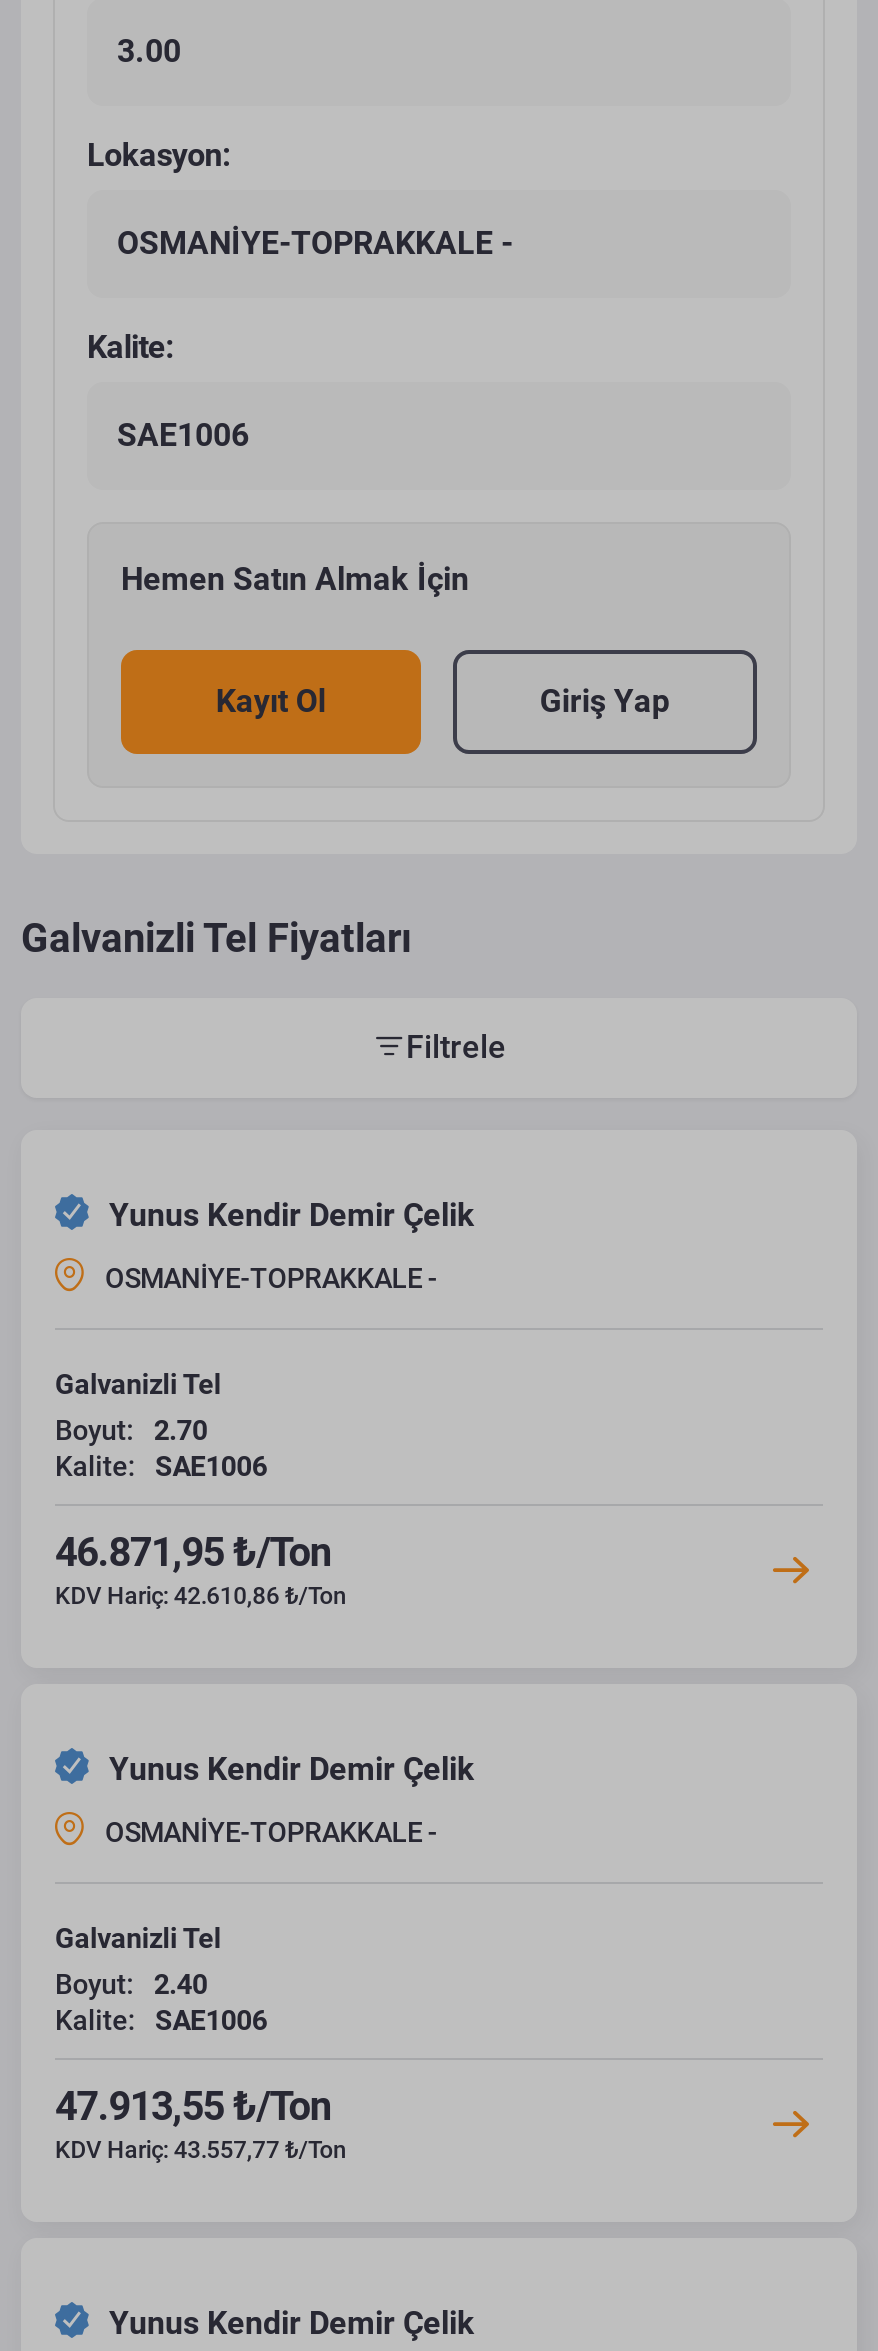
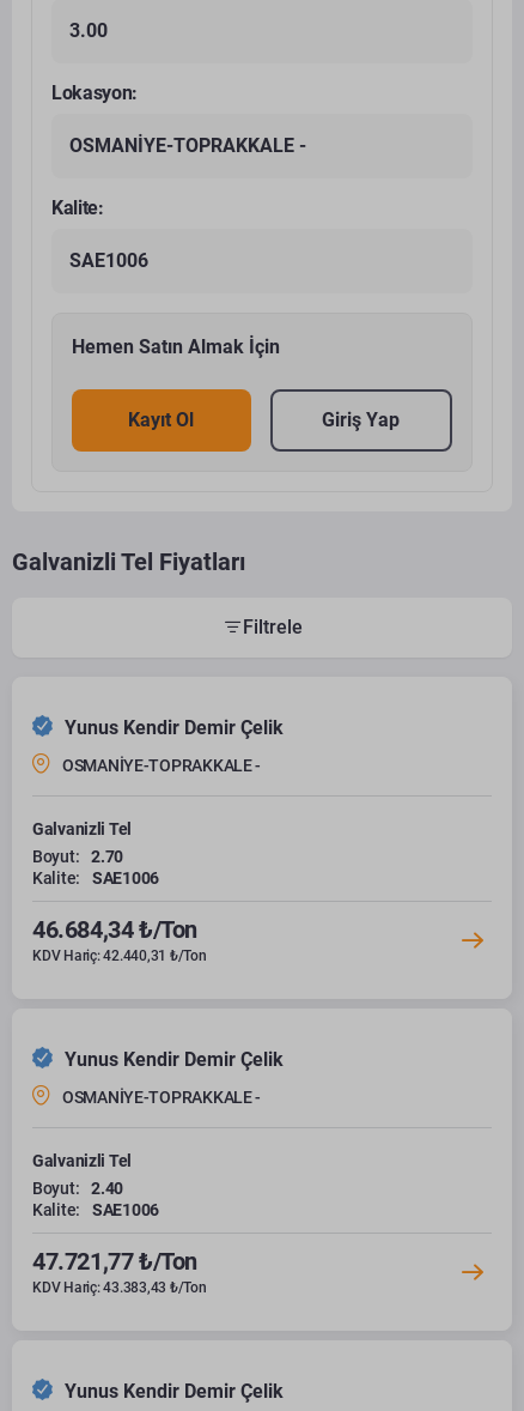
[55,1528,331,1576] 46.871,95 ₺/Ton -> [32,915,197,944] 46.684,34 ₺/Ton
[55,1582,347,1610] KDV Hariç: 42.610,86 ₺/Ton -> [32,947,207,964] KDV Hariç: 42.440,31 ₺/Ton
[55,2082,331,2130] 47.913,55 ₺/Ton -> [32,1247,197,1276] 47.721,77 ₺/Ton
[55,2136,347,2164] KDV Hariç: 43.557,77 ₺/Ton -> [32,1279,207,1296] KDV Hariç: 43.383,43 ₺/Ton

